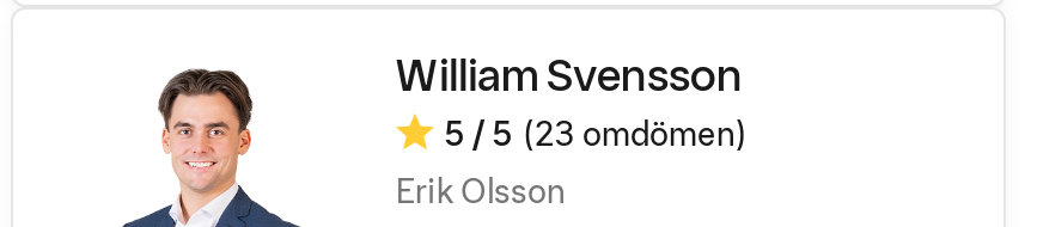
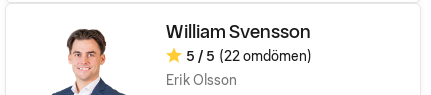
[444,112,748,155] 5 / 5 (23 omdömen) -> [186,47,312,65] 5 / 5 (22 omdömen)

